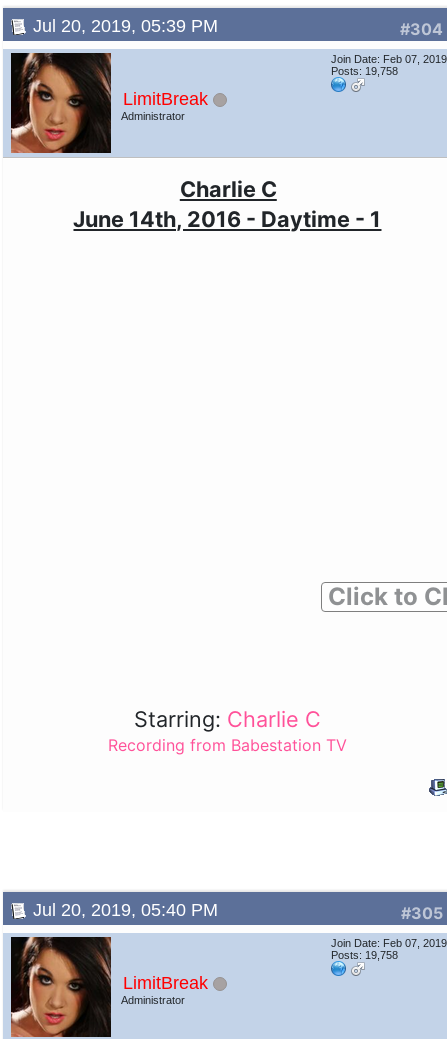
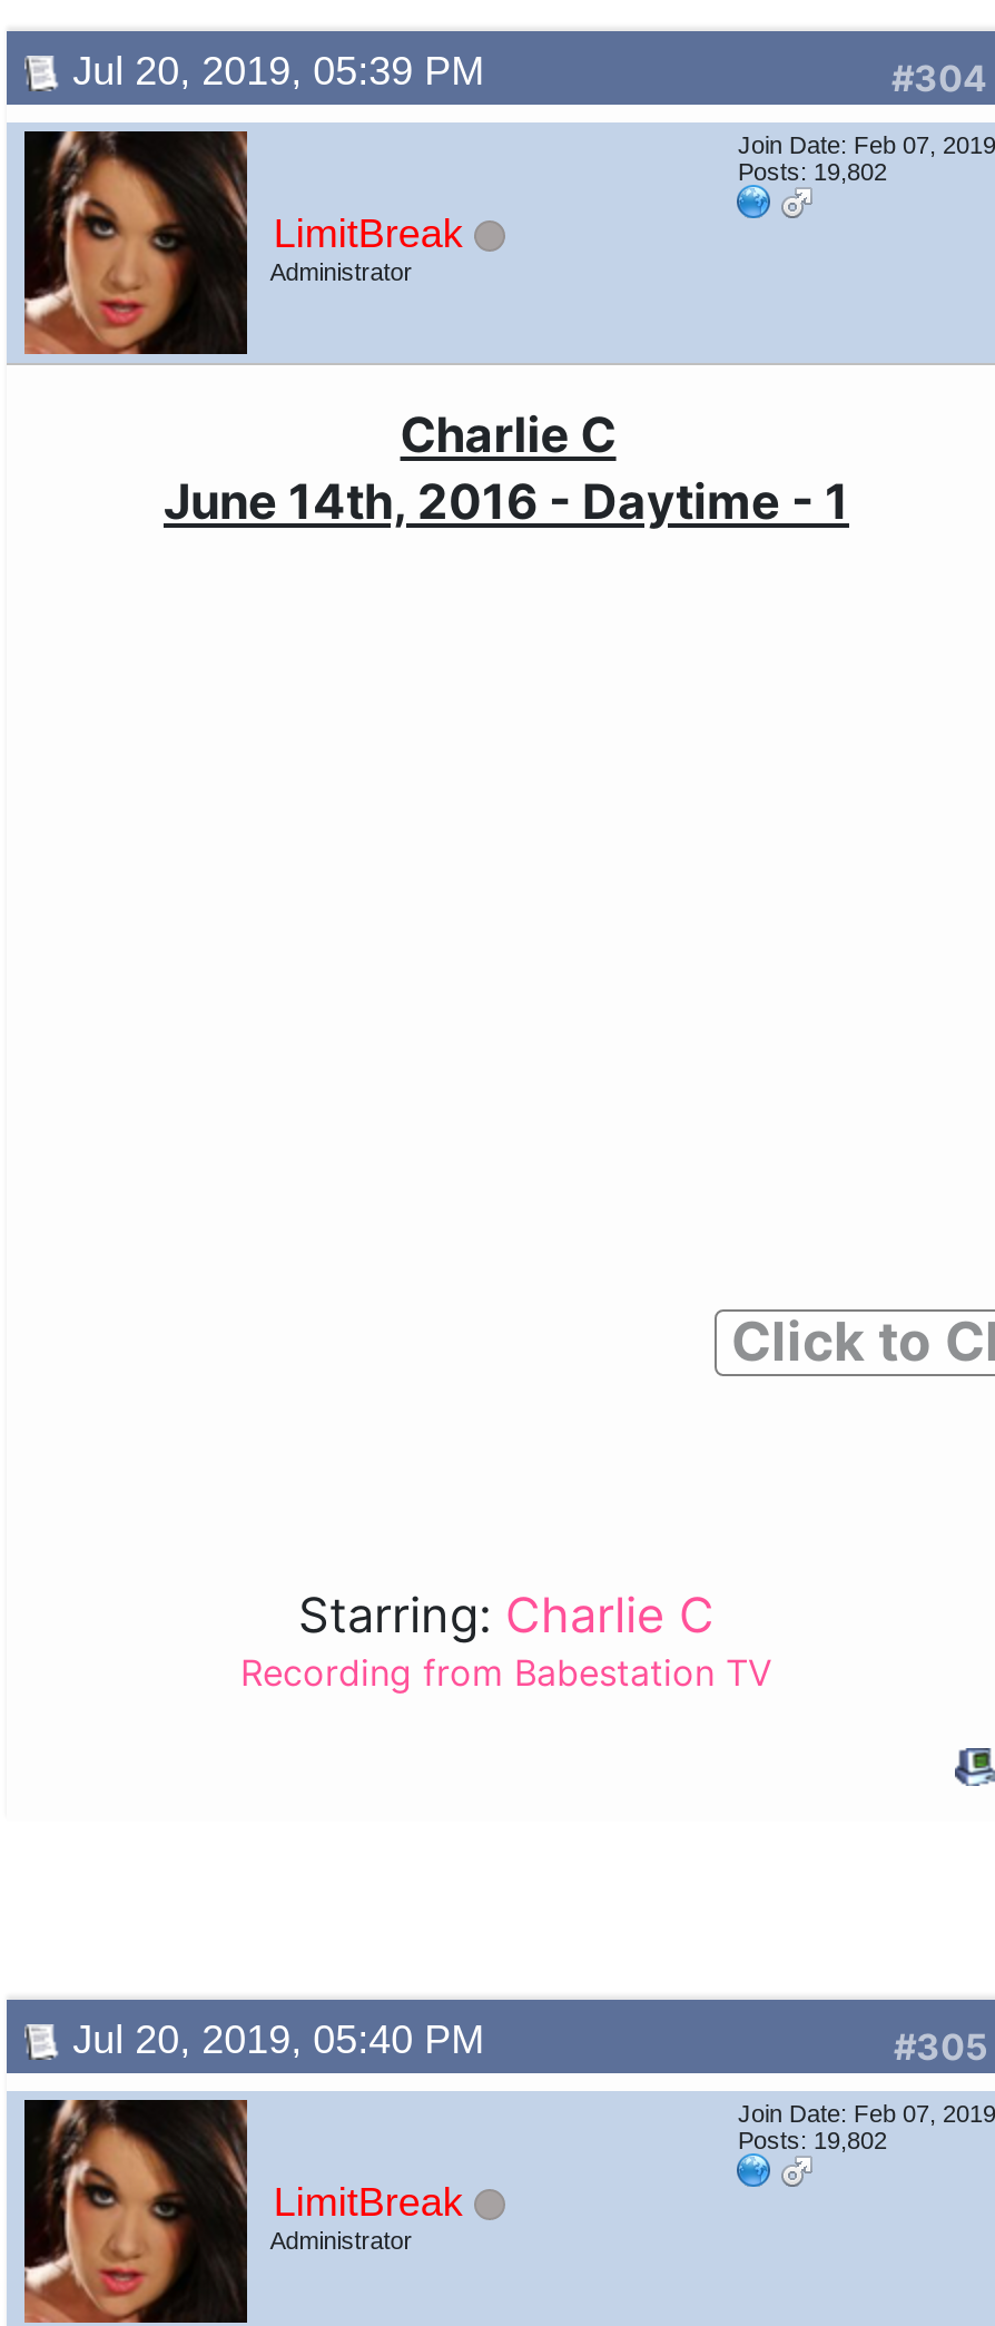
[331,65,398,77] Posts: 19,758 -> [738,158,887,185] Posts: 19,802
[331,949,398,961] Posts: 19,758 -> [738,2127,887,2153] Posts: 19,802

